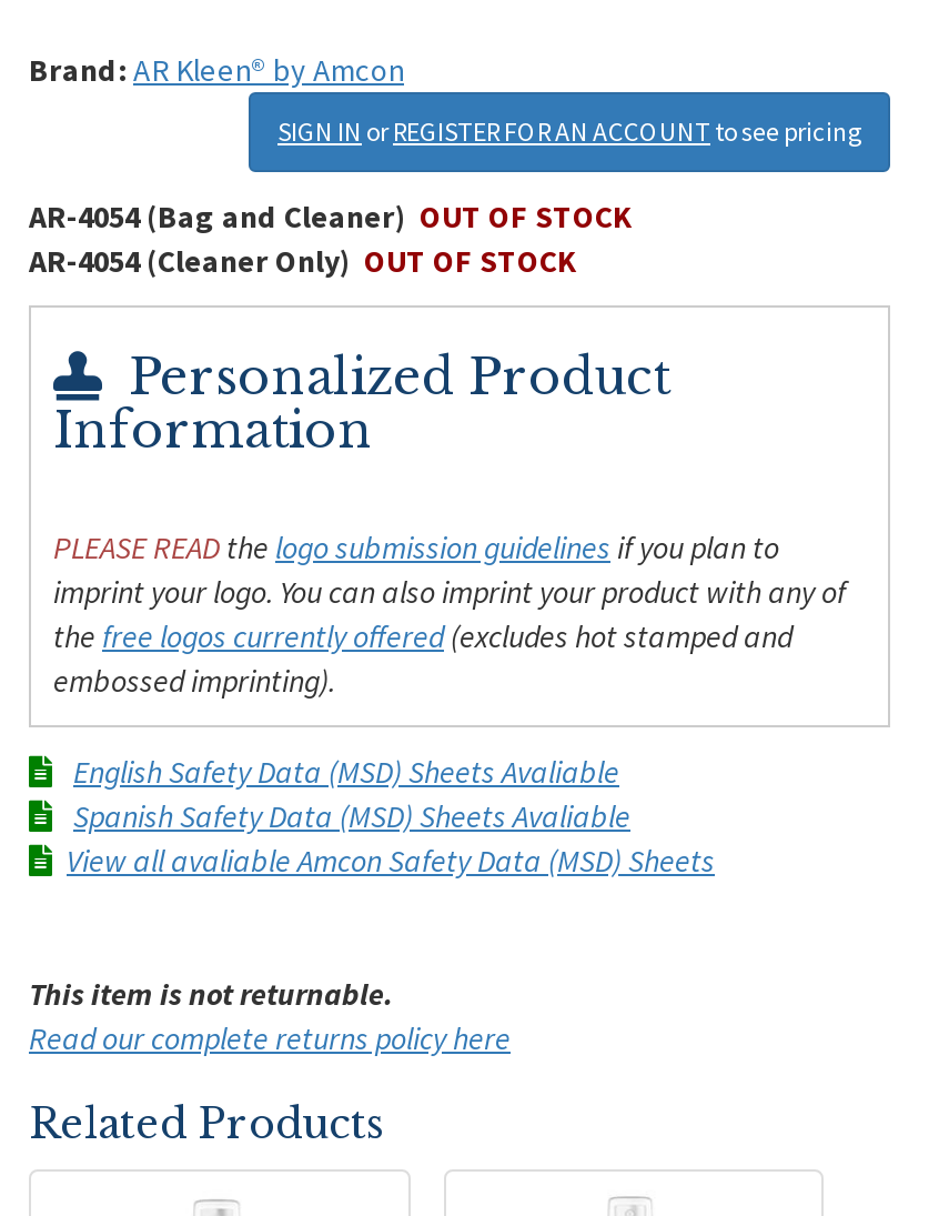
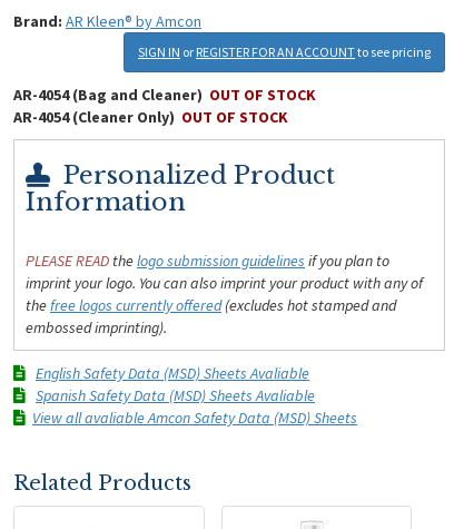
[29,974,511,1058] This item is not returnable. | Read our complete returns policy here -> none

